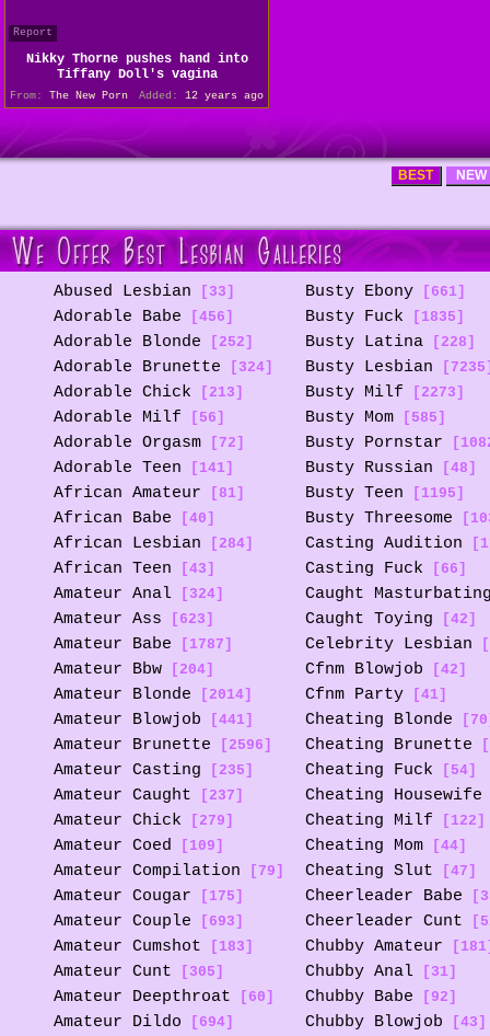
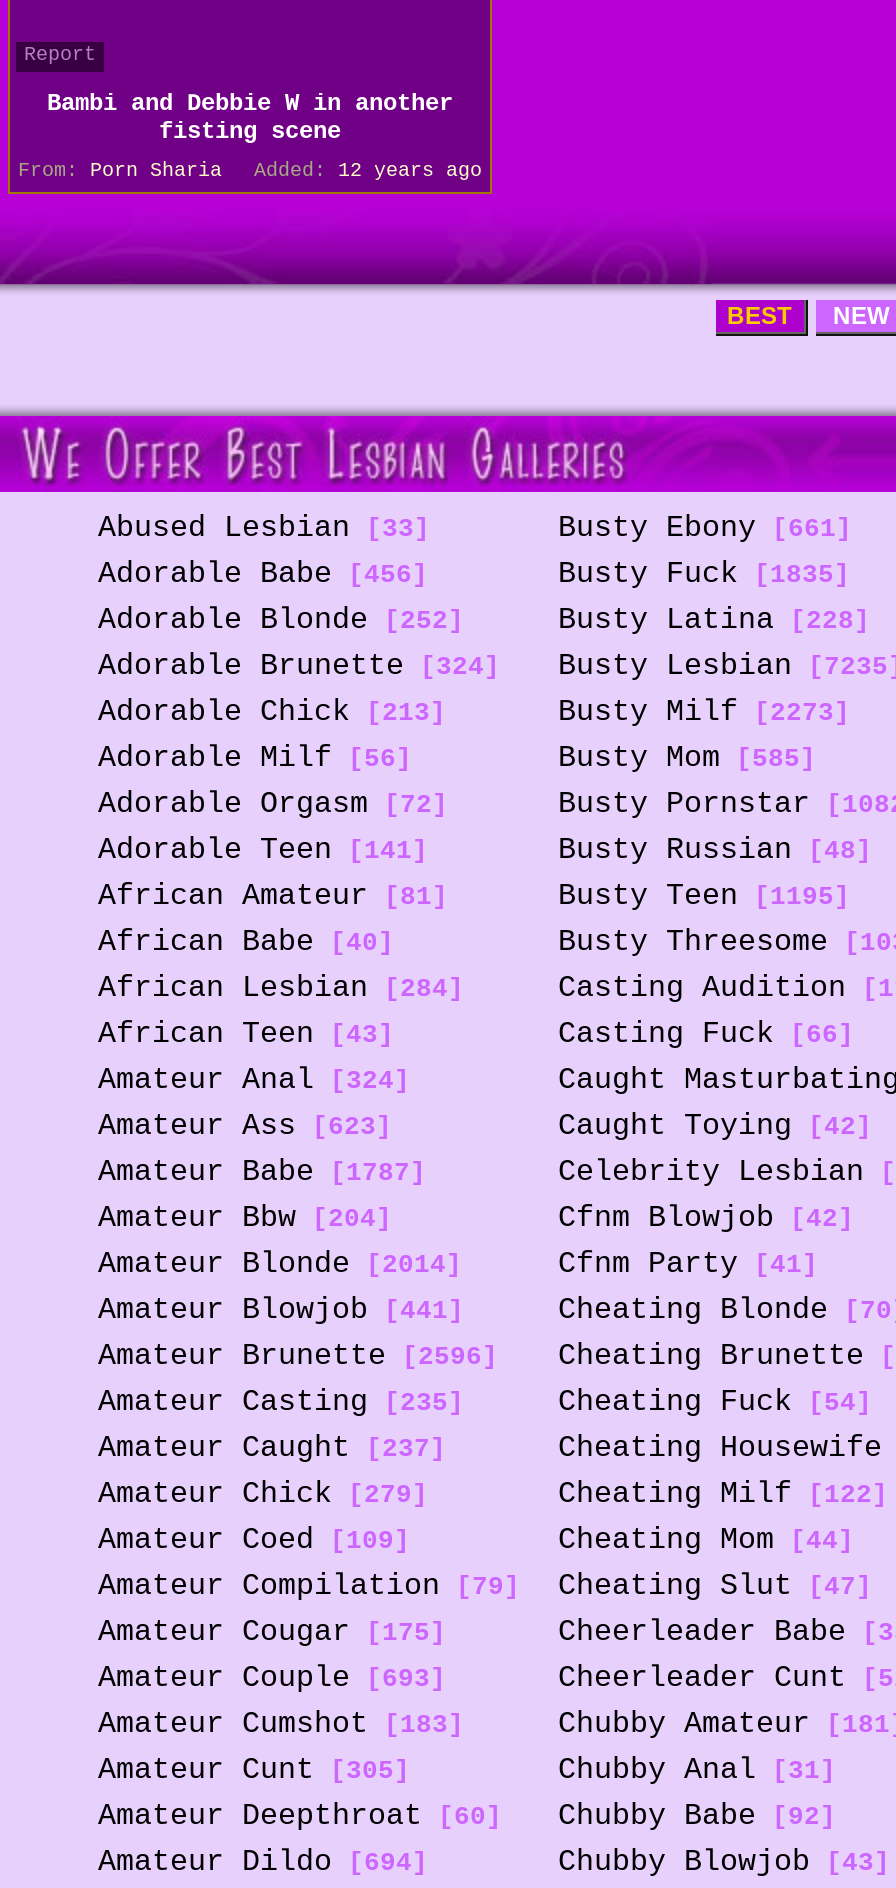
[26,51,248,82] Nikky Thorne pushes hand into | Tiffany Doll's vagina -> [47,90,453,146] Bambi and Debbie W in another | fisting scene
[10,90,128,102] From: The New Porn -> [18,160,222,182] From: Porn Sharia

